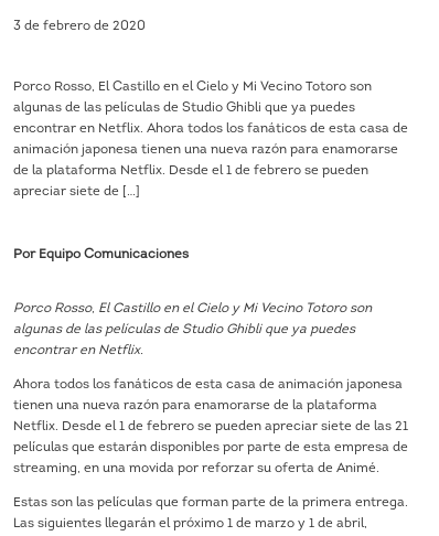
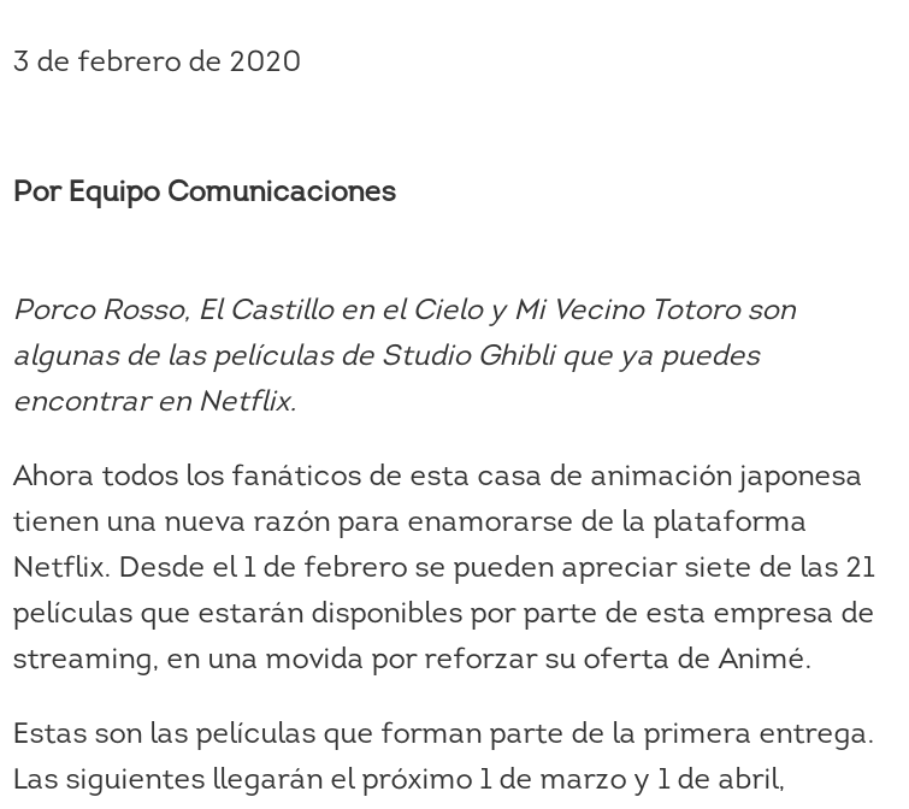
[13,80,408,198] Porco Rosso, El Castillo en el Cielo y Mi Vecino Totoro son | algunas de las películas de Studio Ghibli que ya puedes | encontrar en Netflix. Ahora todos los fanáticos de esta casa de | animación japonesa tienen una nueva razón para enamorarse | de la plataforma Netflix. Desde el 1 de febrero se pueden | apreciar siete de […] -> none

